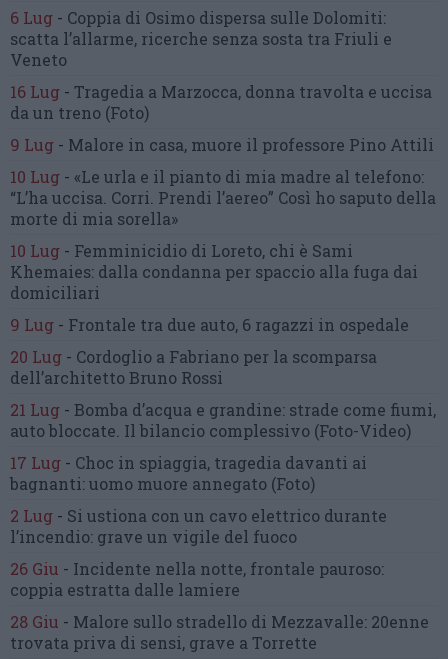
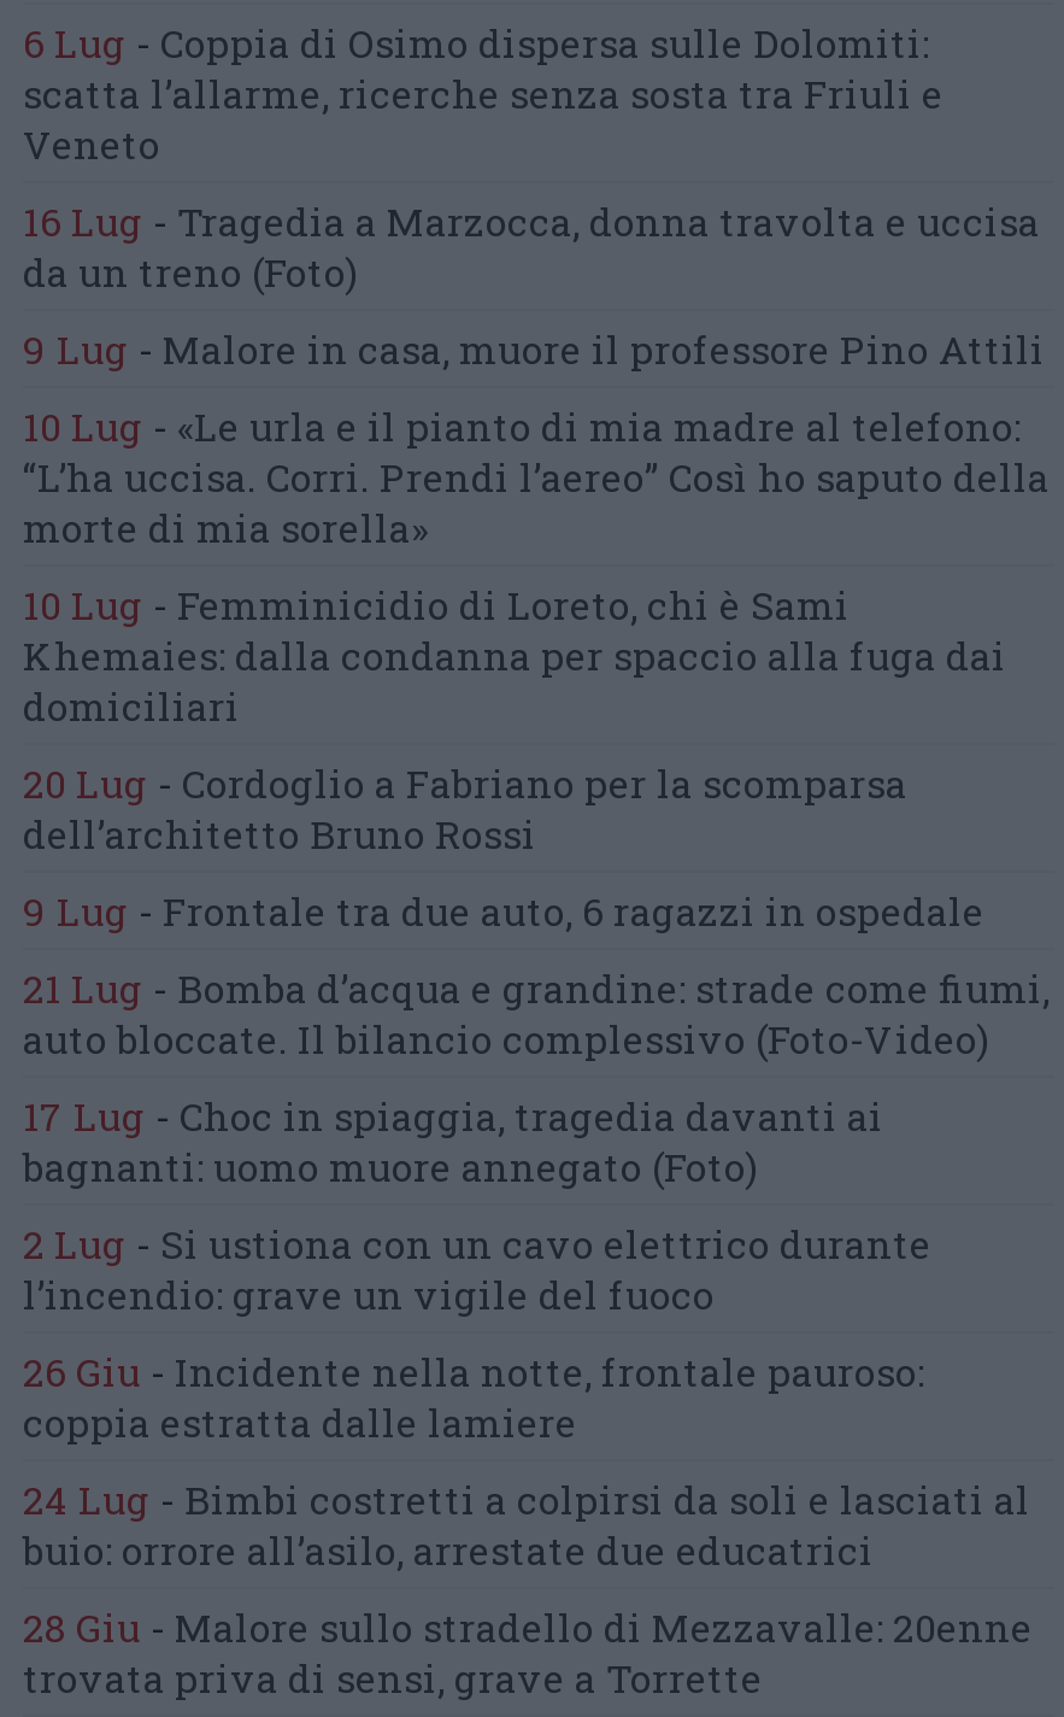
moved [10,314,409,335] -> [23,885,984,936]: 9 Lug - Frontale tra due auto, 6 ragazzi in ospedale
moved [10,346,377,388] -> [23,757,907,858]: 20 Lug - Cordoglio a Fabriano per la scomparsa | dell’architetto Bruno Rossi
none -> [23,1473,1030,1575] 24 Lug - Bimbi costretti a colpirsi da soli e lasciati al | buio: orrore all’asilo, arrestate due educatrici

